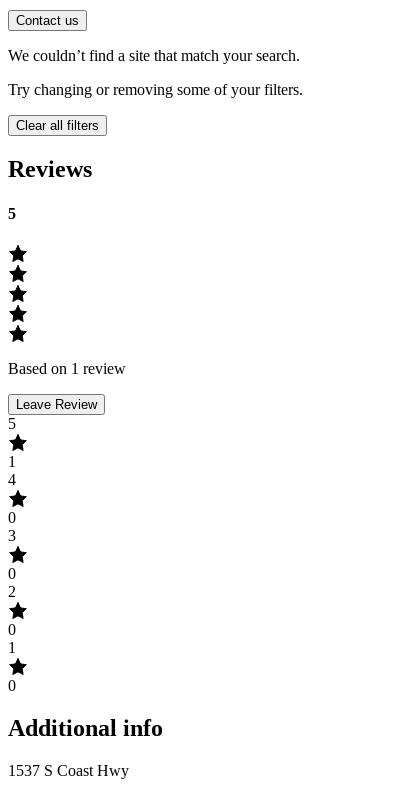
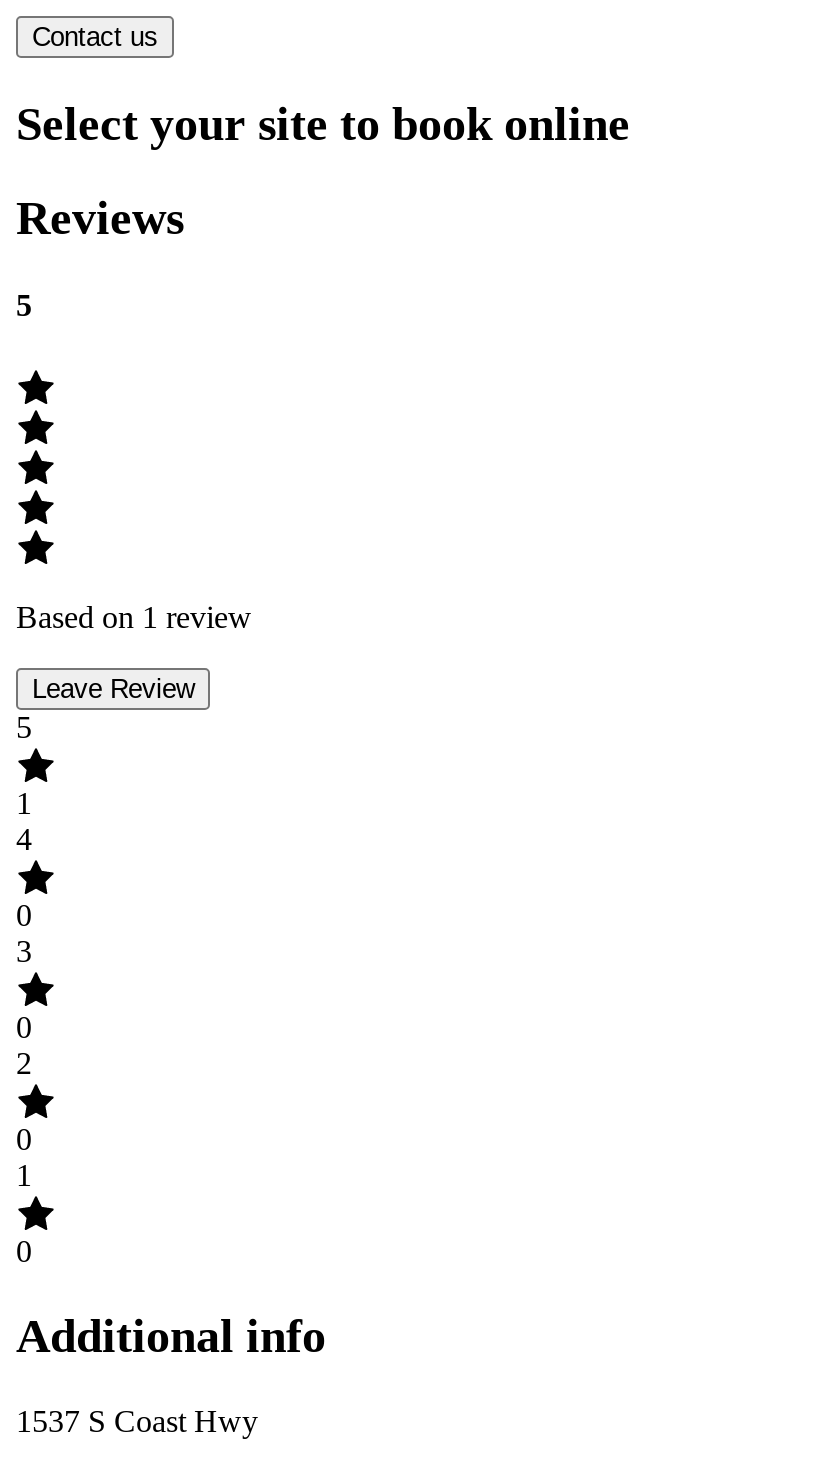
[8,47,303,133] We couldn’t find a site that match your search. | Try changing or removing some of your filters. | Clear all filters -> [16,99,630,151] Select your site to book online

